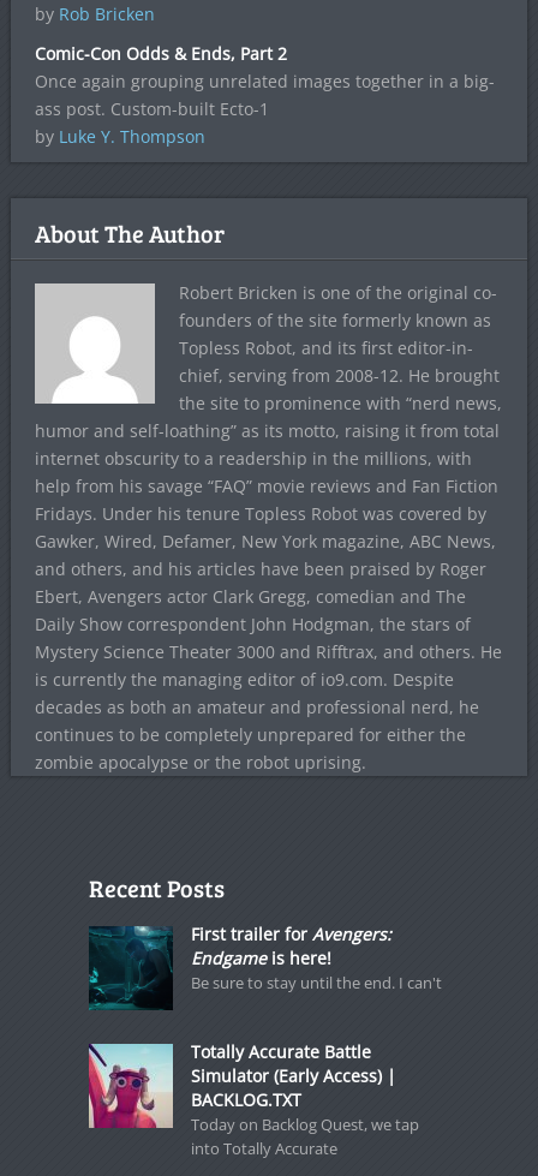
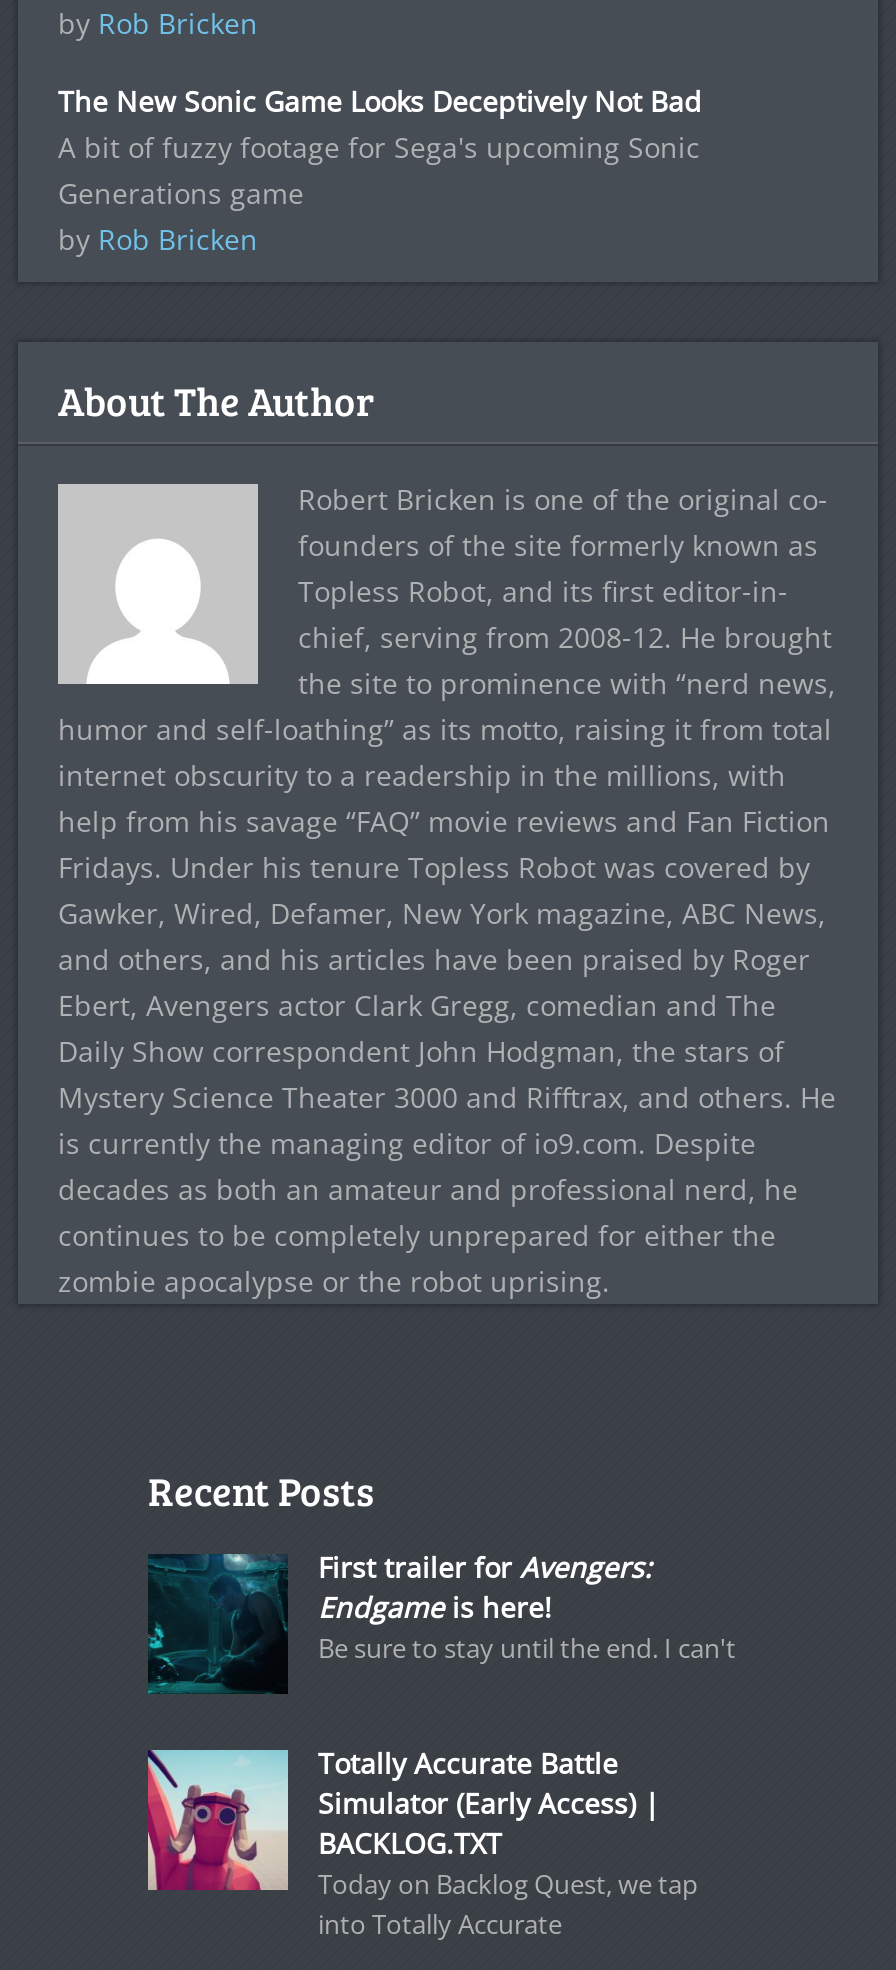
[35,42,495,148] Comic-Con Odds & Ends, Part 2 | Once again grouping unrelated images together in a big- | ass post. Custom-built Ecto-1 | by Luke Y. Thompson -> [58,82,702,258] The New Sonic Game Looks Deceptively Not Bad | A bit of fuzzy footage for Sega's upcoming Sonic | Generations game | by Rob Bricken

